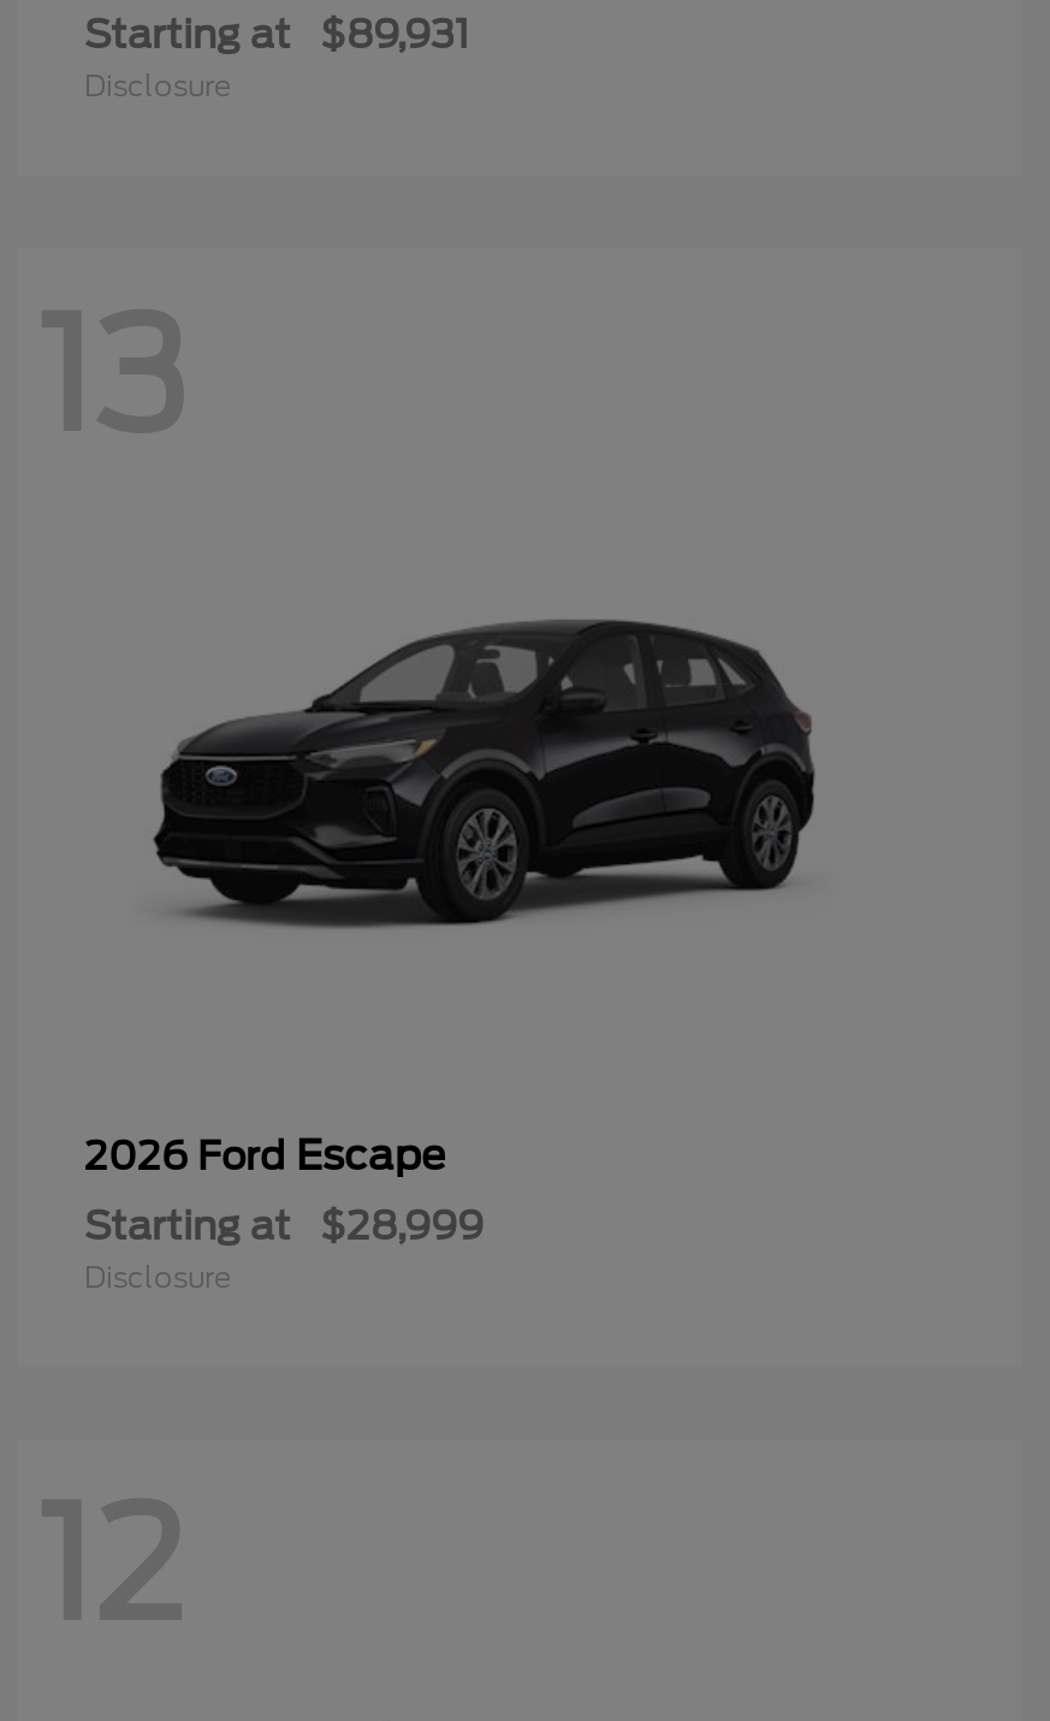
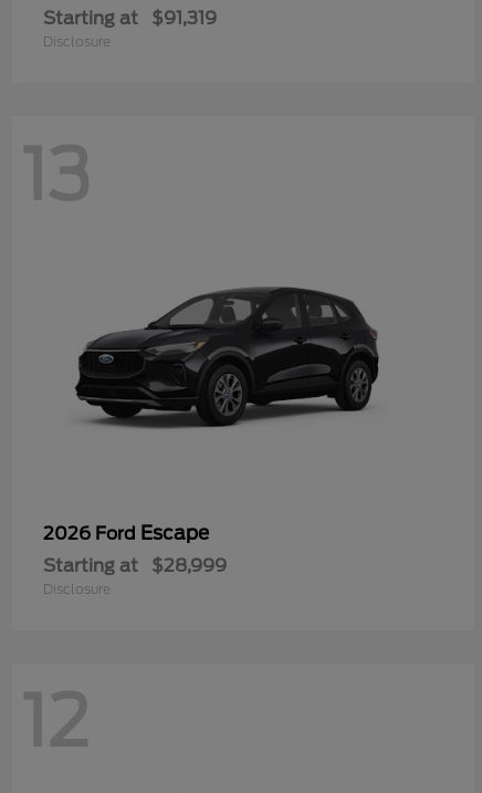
[84,13,469,59] Starting at $89,931 -> [43,8,217,29] Starting at $91,319

